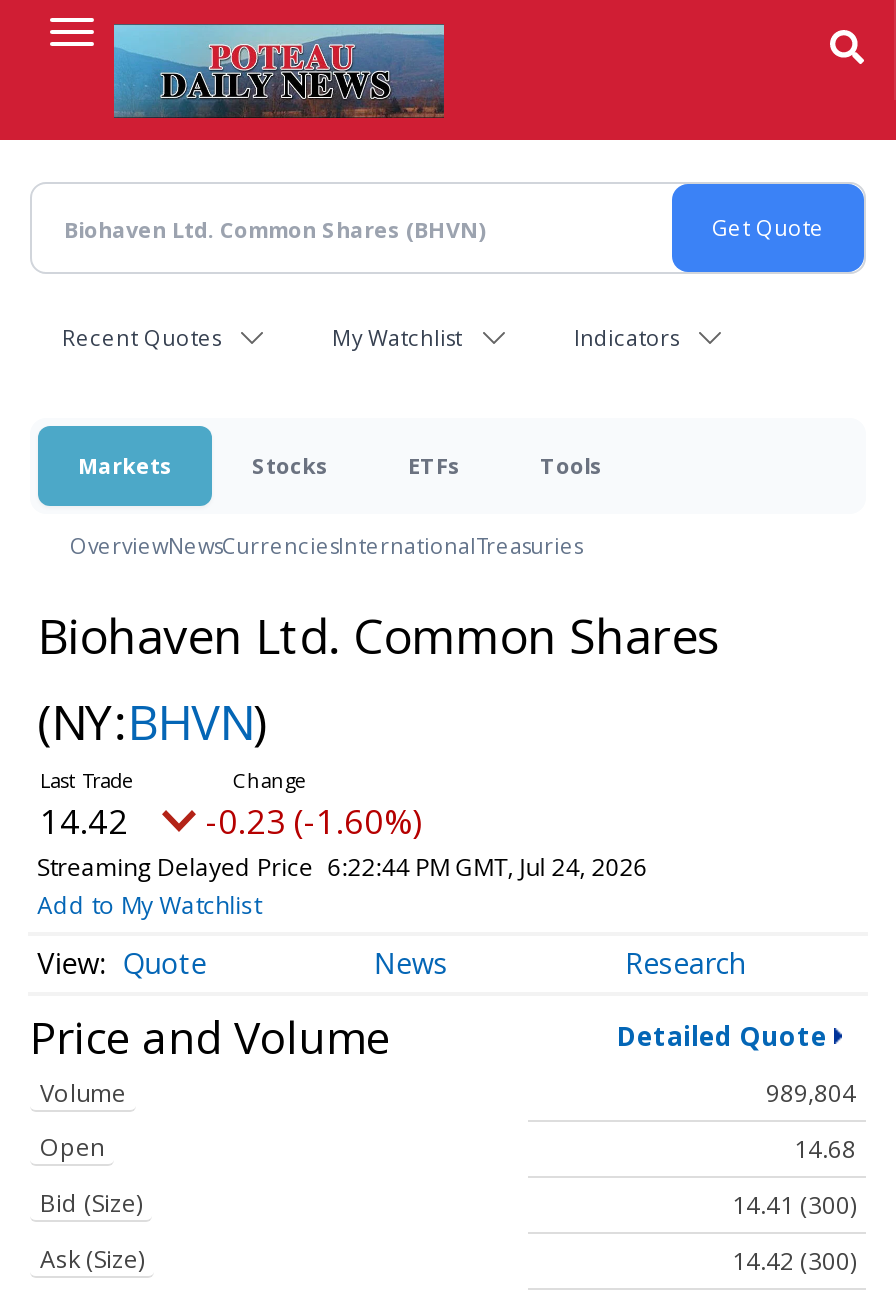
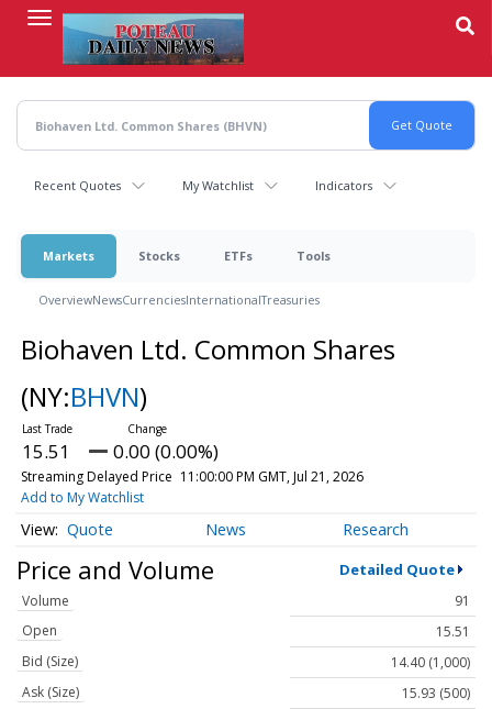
[40,798,128,844] 14.42 -> [22,439,70,464] 15.51
[206,798,422,844] -0.23 (-1.60%) -> [113,439,219,464] 0.00 (0.00%)
[37,850,648,884] Streaming Delayed Price 6:22:44 PM GMT, Jul 24, 2026 -> [20,467,363,486] Streaming Delayed Price 11:00:00 PM GMT, Jul 21, 2026
[766,1077,856,1111] 989,804 -> [455,592,470,611] 91
[794,1133,856,1167] 14.68 -> [436,623,470,641] 15.51
[732,1189,856,1223] 14.41 (300) -> [391,653,470,672] 14.40 (1,000)
[732,1245,856,1279] 14.42 (300) -> [402,684,470,703] 15.93 (500)

